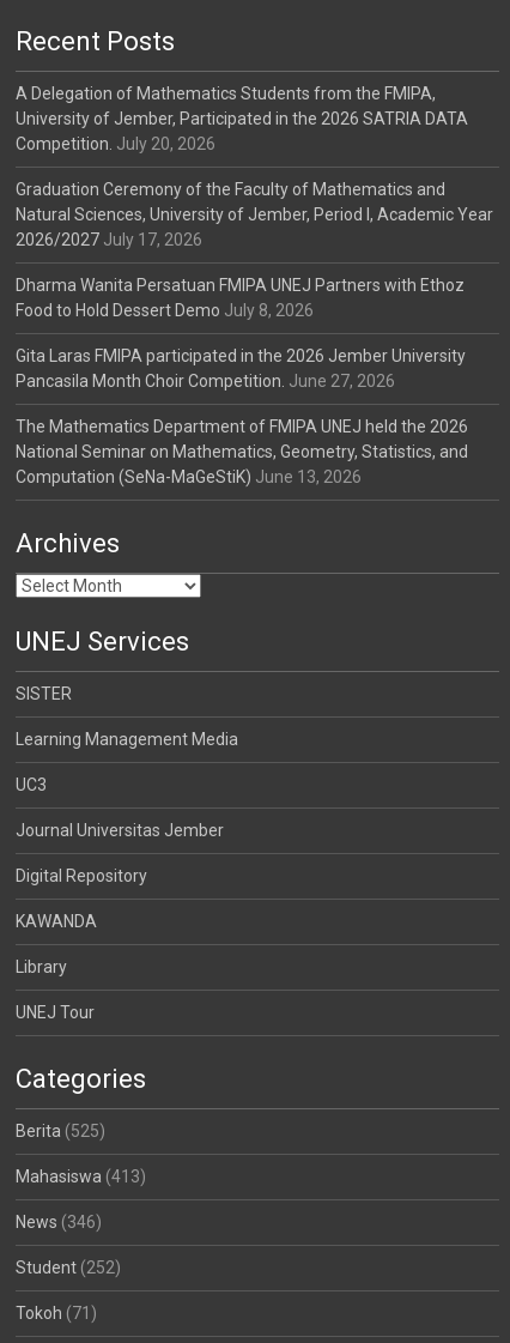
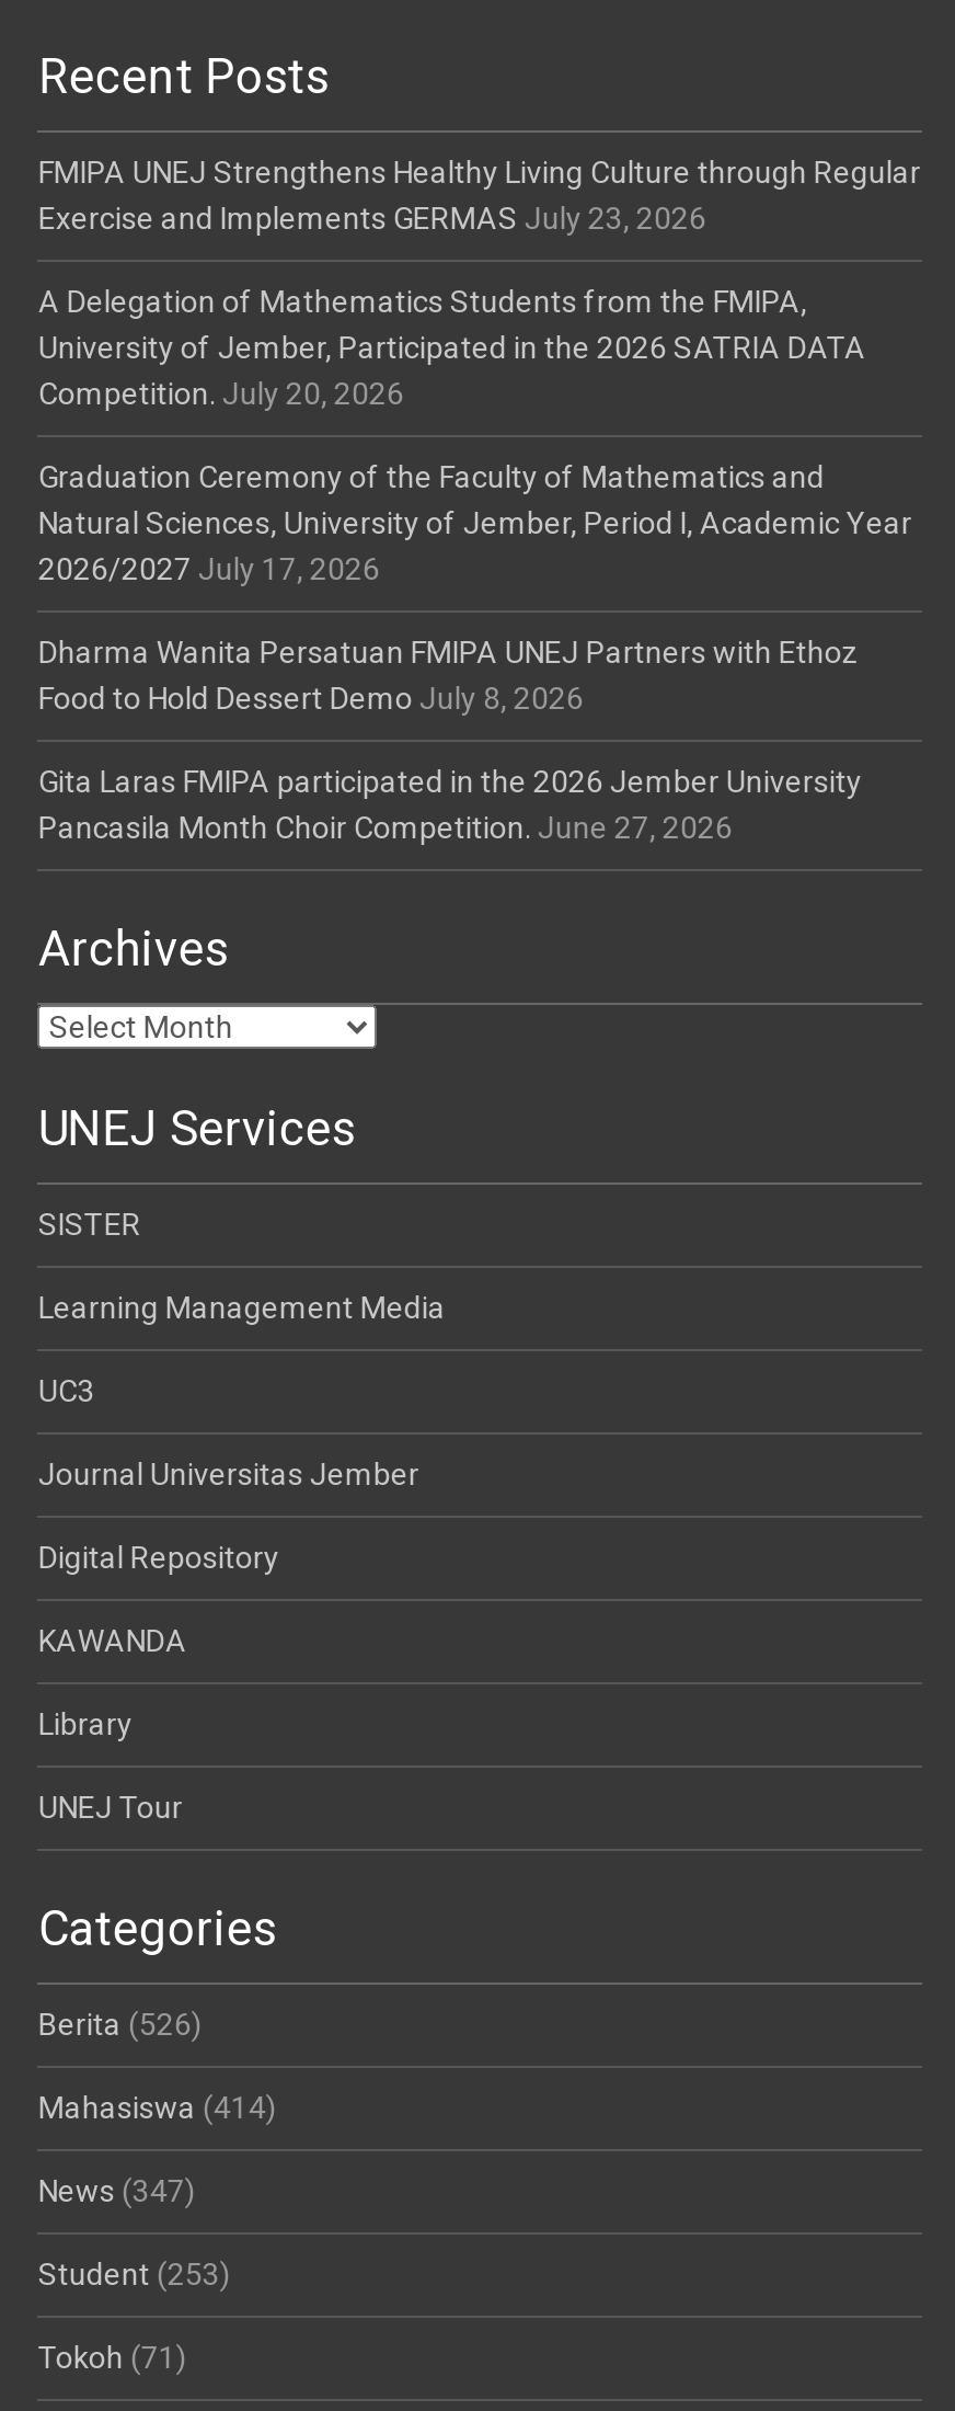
none -> [38,153,921,235] FMIPA UNEJ Strengthens Healthy Living Culture through Regular | Exercise and Implements GERMAS July 23, 2026
moved [16,83,494,390] -> [38,283,912,844]: A Delegation of Mathematics Students from the FMIPA, | University of Jember, Participated in the 2026 SATRIA DATA | Competition. July 20, 2026 | ... | Gita Laras FMIPA participated in the 2026 Jember University | Pancasila Month Choir Competition. June 27, 2026
[16,416,469,486] The Mathematics Department of FMIPA UNEJ held the 2026 | National Seminar on Mathematics, Geometry, Statistics, and | Computation (SeNa-MaGeStiK) June 13, 2026 -> none
[16,1121,106,1140] Berita (525) -> [38,2006,202,2041] Berita (526)
[16,1166,147,1185] Mahasiswa (413) -> [38,2089,277,2124] Mahasiswa (414)
[16,1212,102,1231] News (346) -> [38,2172,196,2207] News (347)
[16,1257,121,1277] Student (252) -> [38,2255,231,2290] Student (253)

